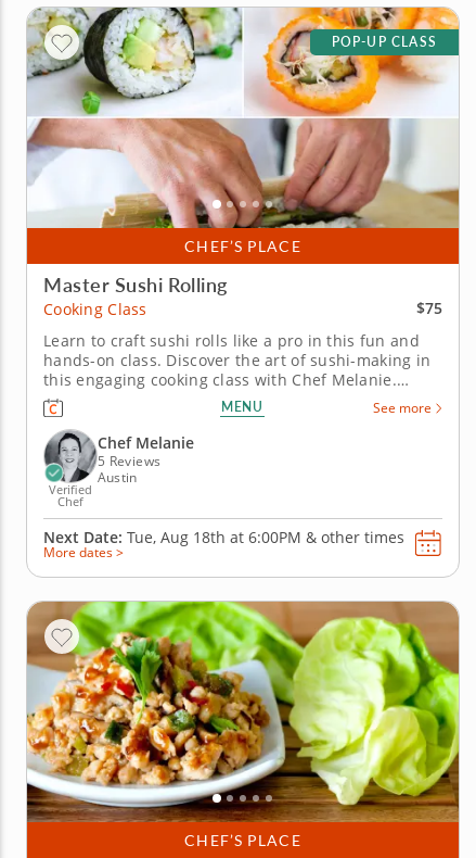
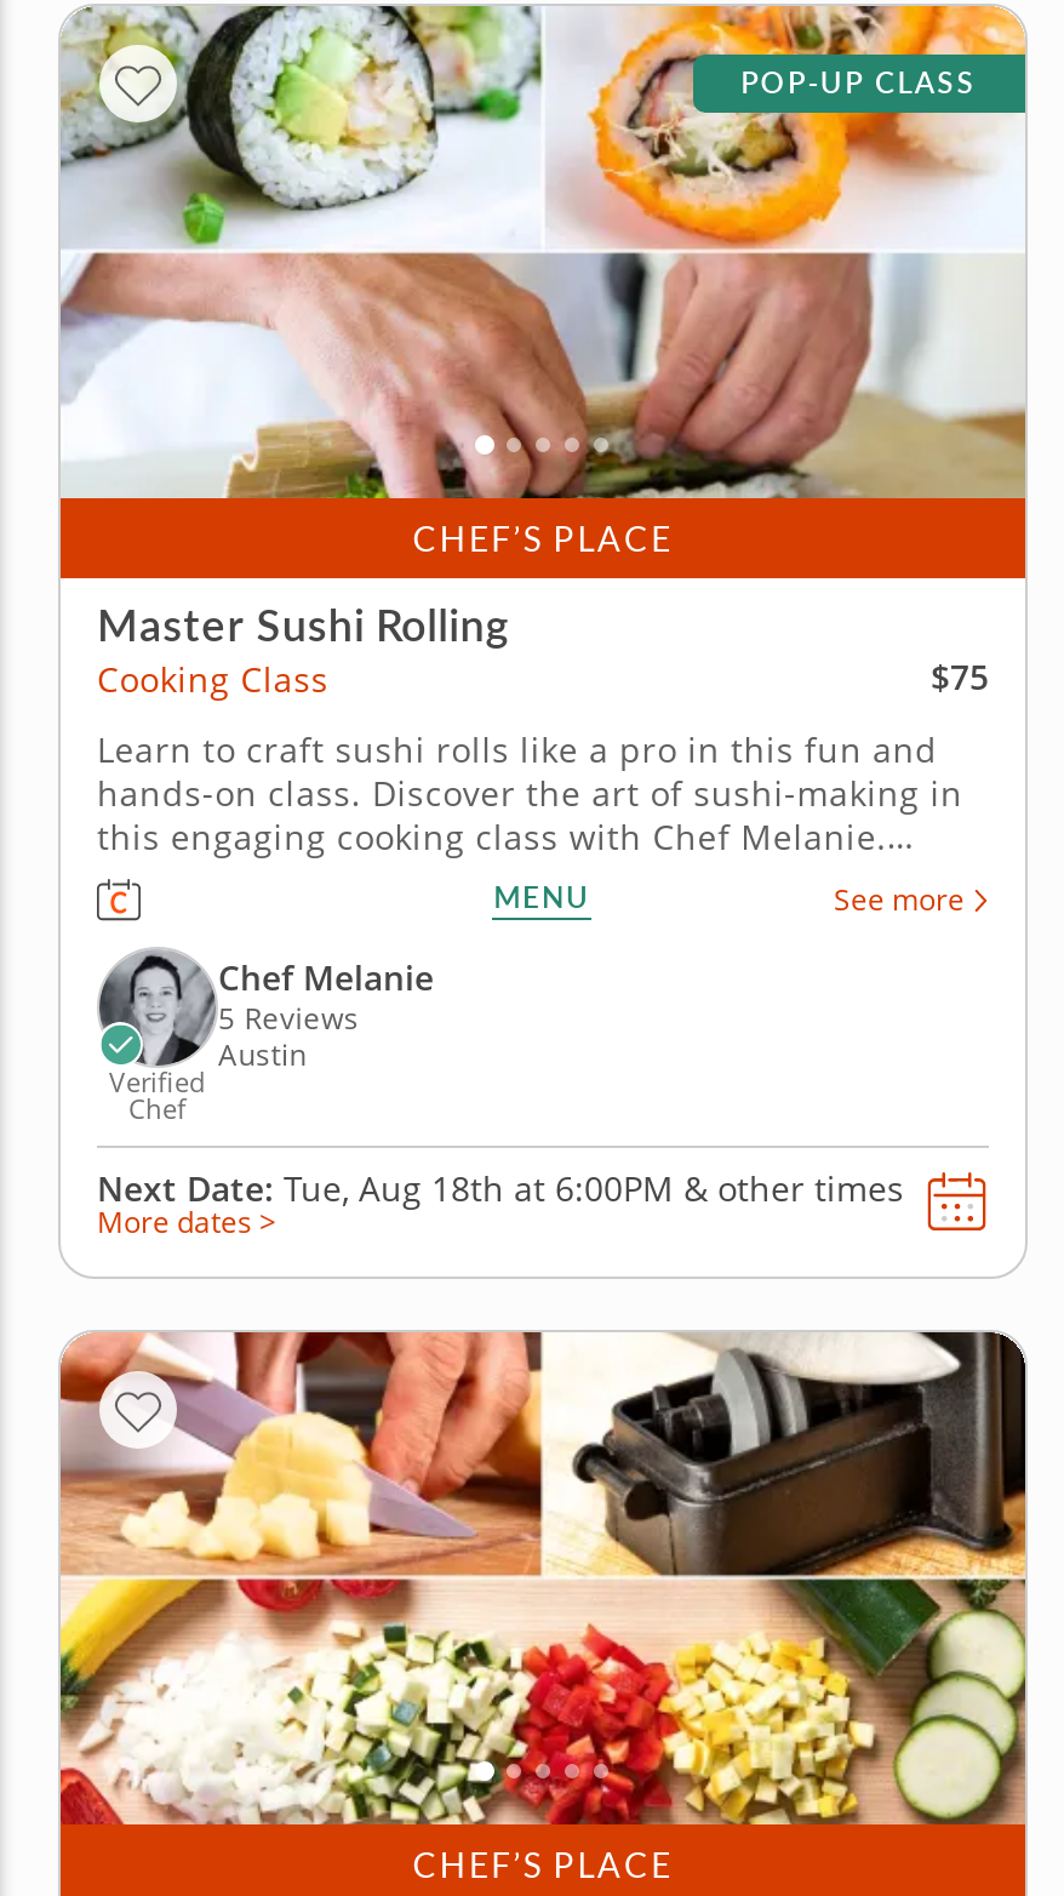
[26,601,460,822] [image] -> [58,1330,1028,1827] [image]

